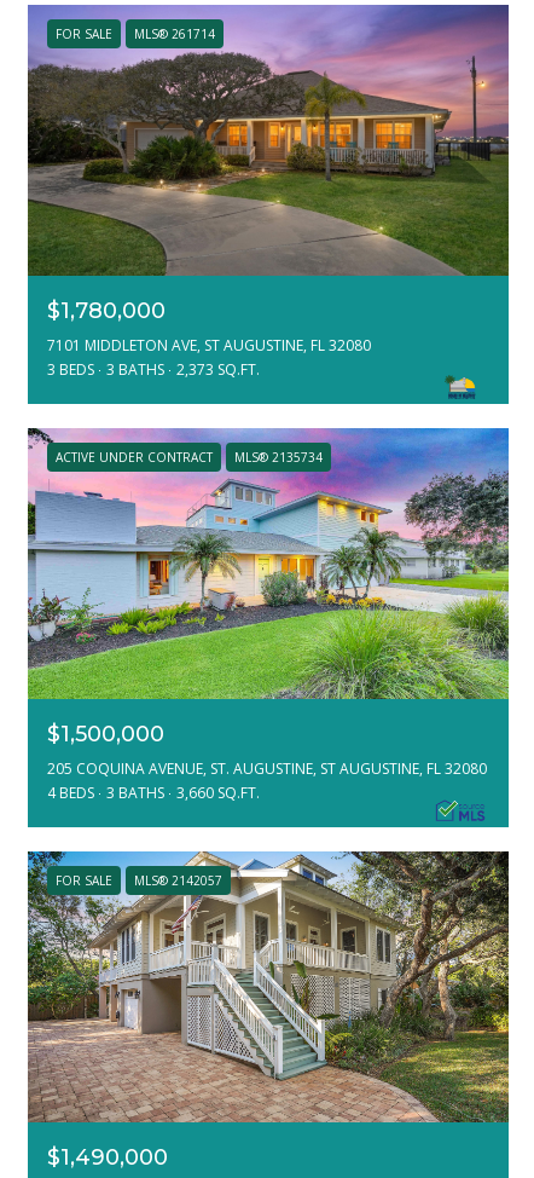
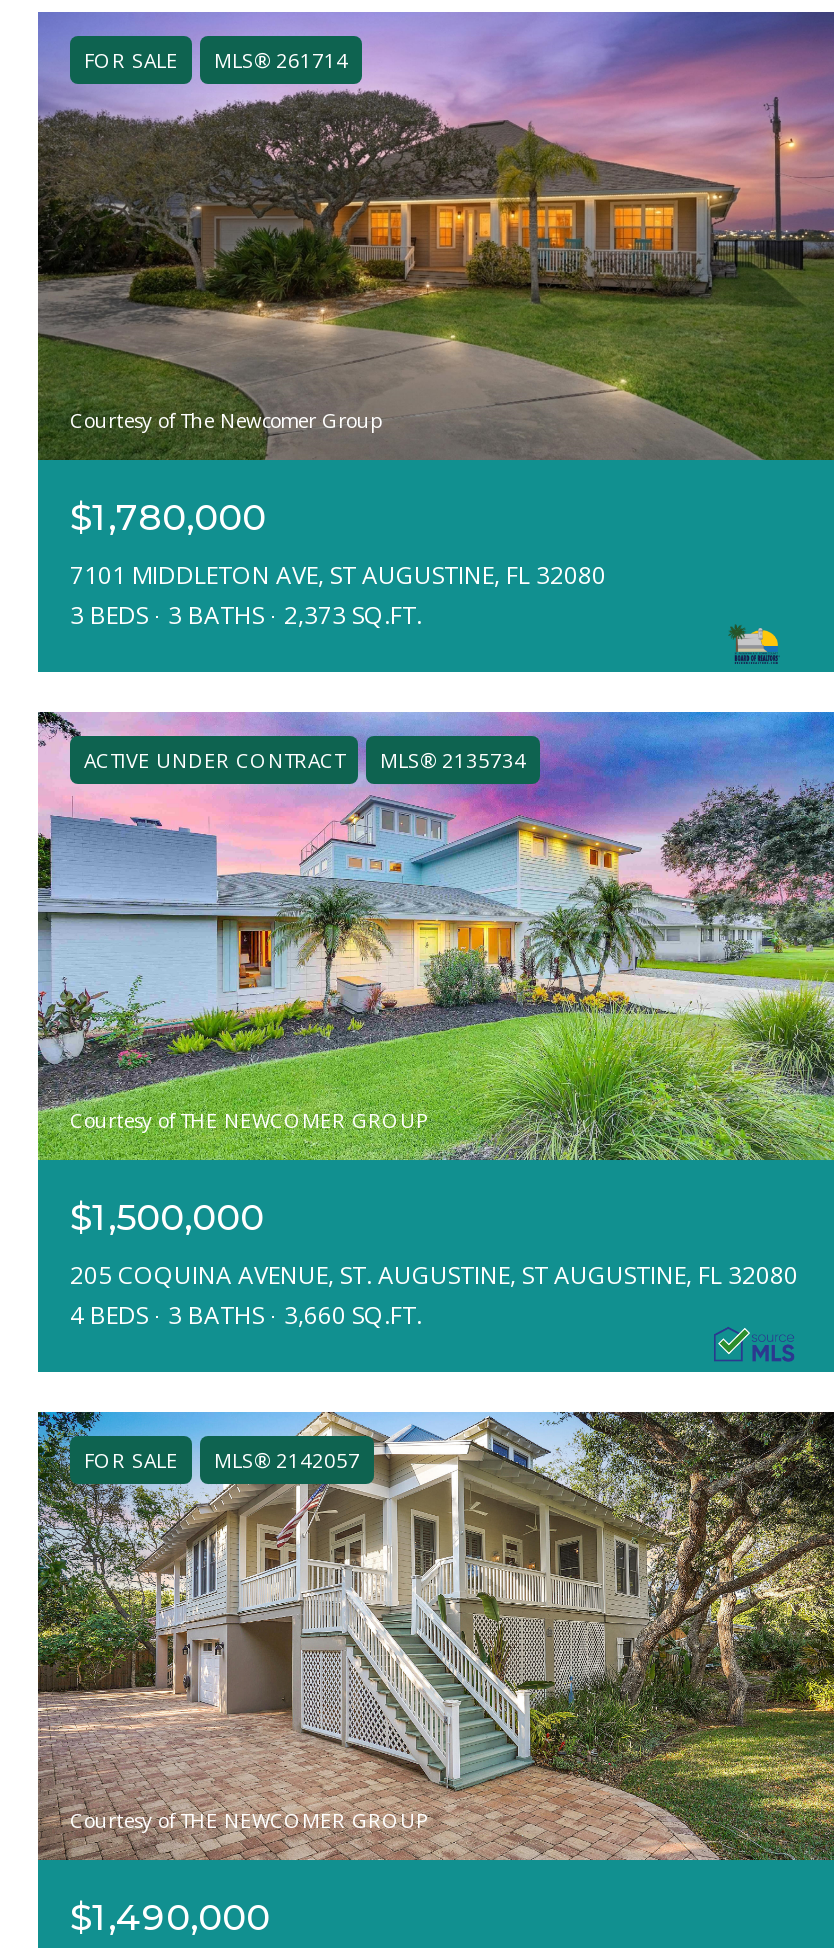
none -> [70,406,382,434] Courtesy of The Newcomer Group
none -> [70,1106,428,1134] Courtesy of THE NEWCOMER GROUP
none -> [70,1805,428,1833] Courtesy of THE NEWCOMER GROUP

